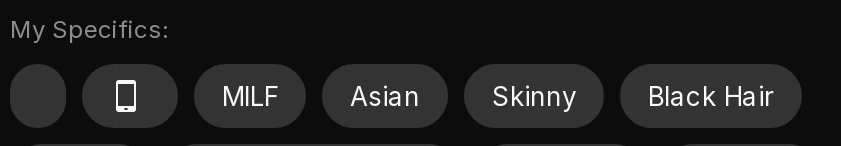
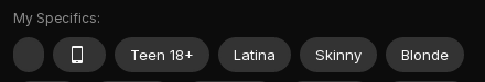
[222,80,420,112] MILF | Asian -> [130,46,276,63] Teen 18+ | Latina
[648,80,774,112] Black Hair -> [401,46,449,63] Blonde

